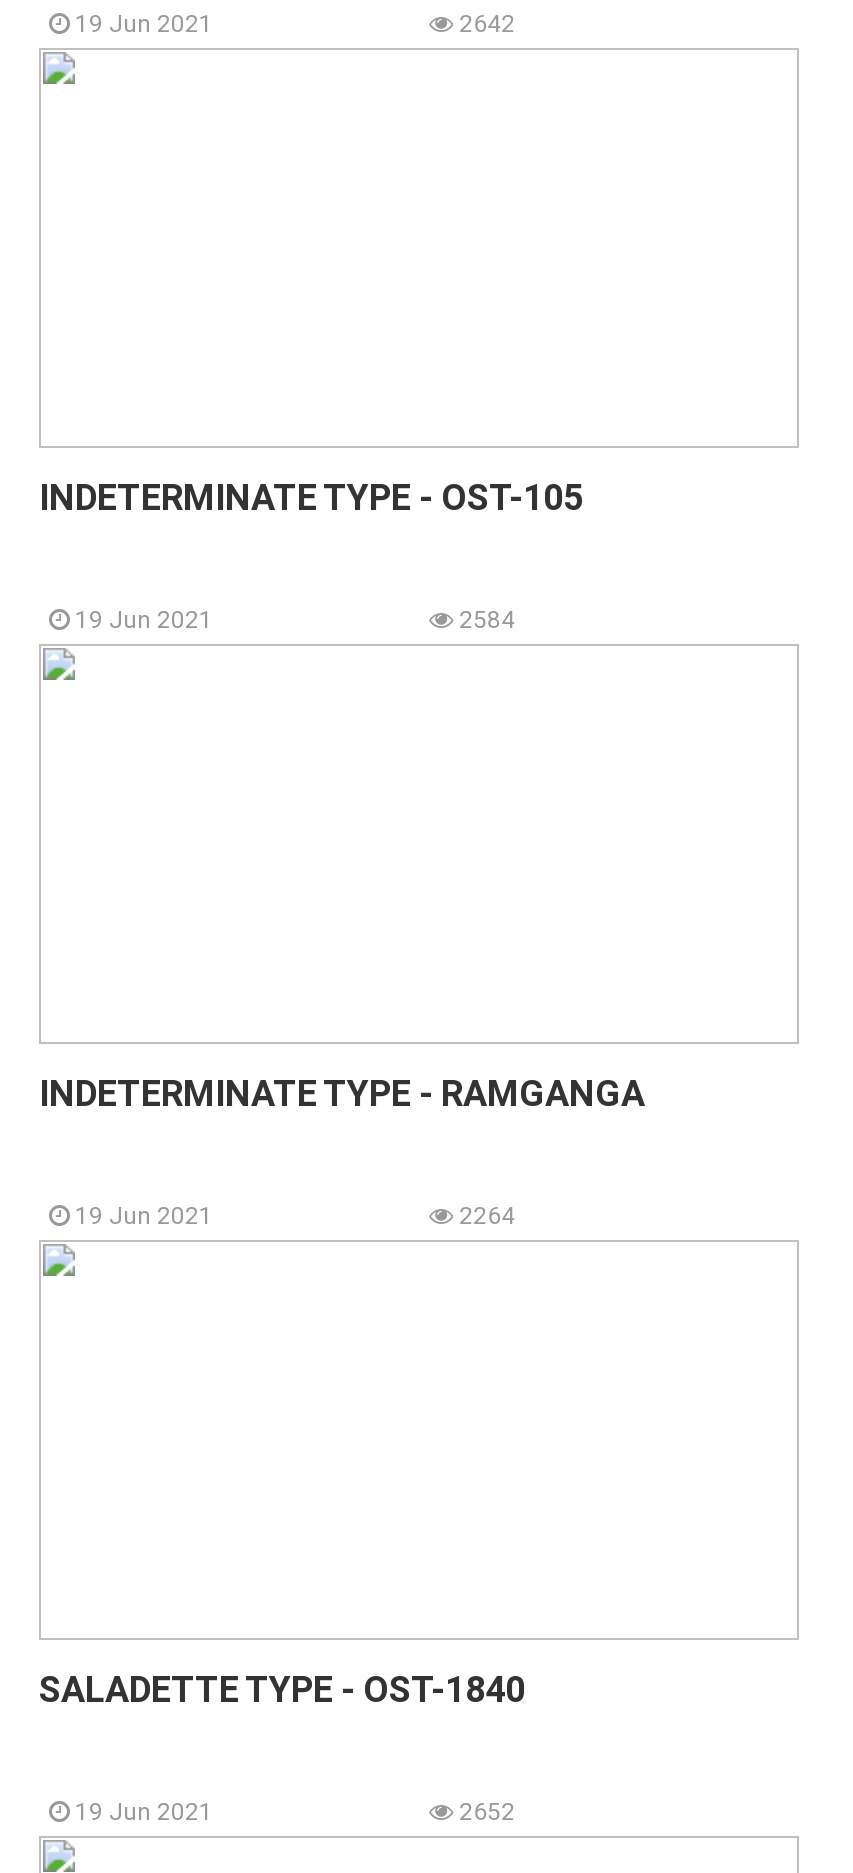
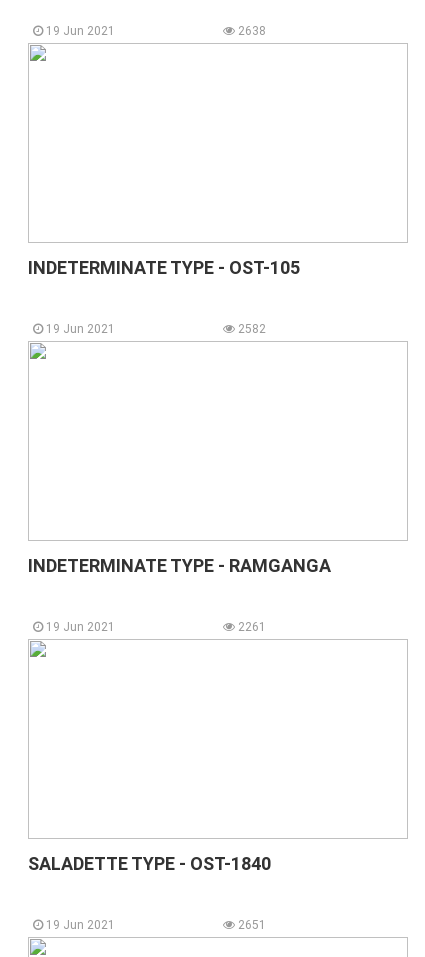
[453,10,515,38] 2642 -> [235,24,266,38] 2638
[453,606,515,634] 2584 -> [235,322,266,336] 2582
[453,1202,515,1230] 2264 -> [235,620,266,634] 2261
[453,1798,515,1826] 2652 -> [235,918,266,932] 2651

